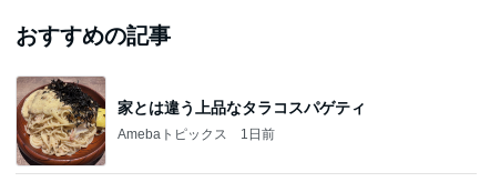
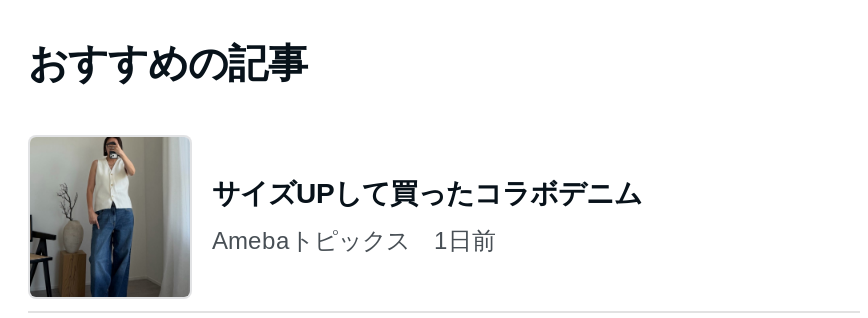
[16,77,366,166] [image] | 家とは違う上品なタラコスパゲティ -> [28,137,642,297] [image] | サイズUPして買ったコラボデニム

